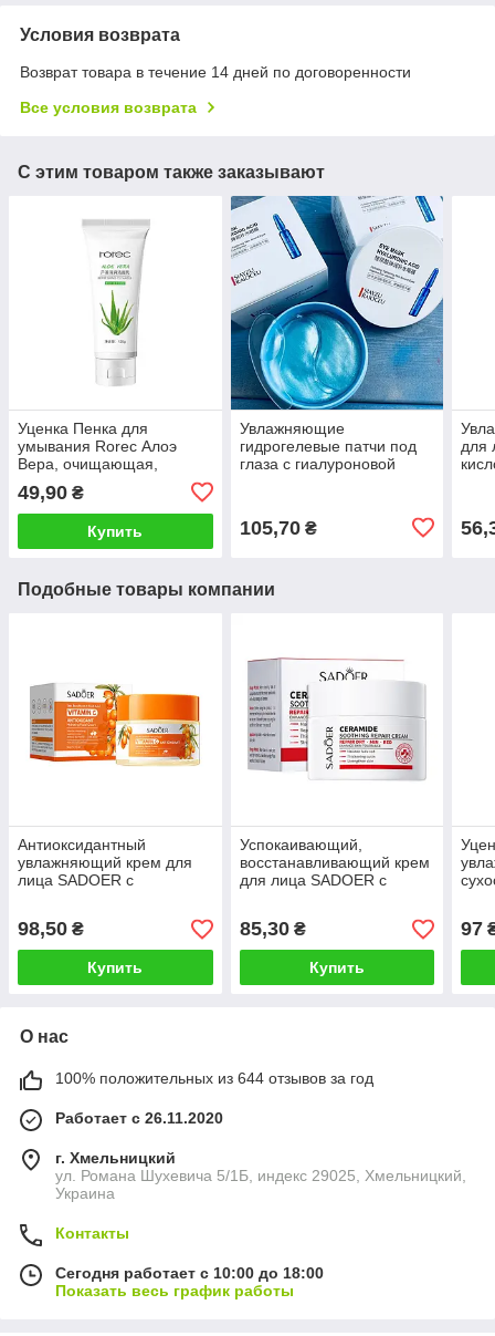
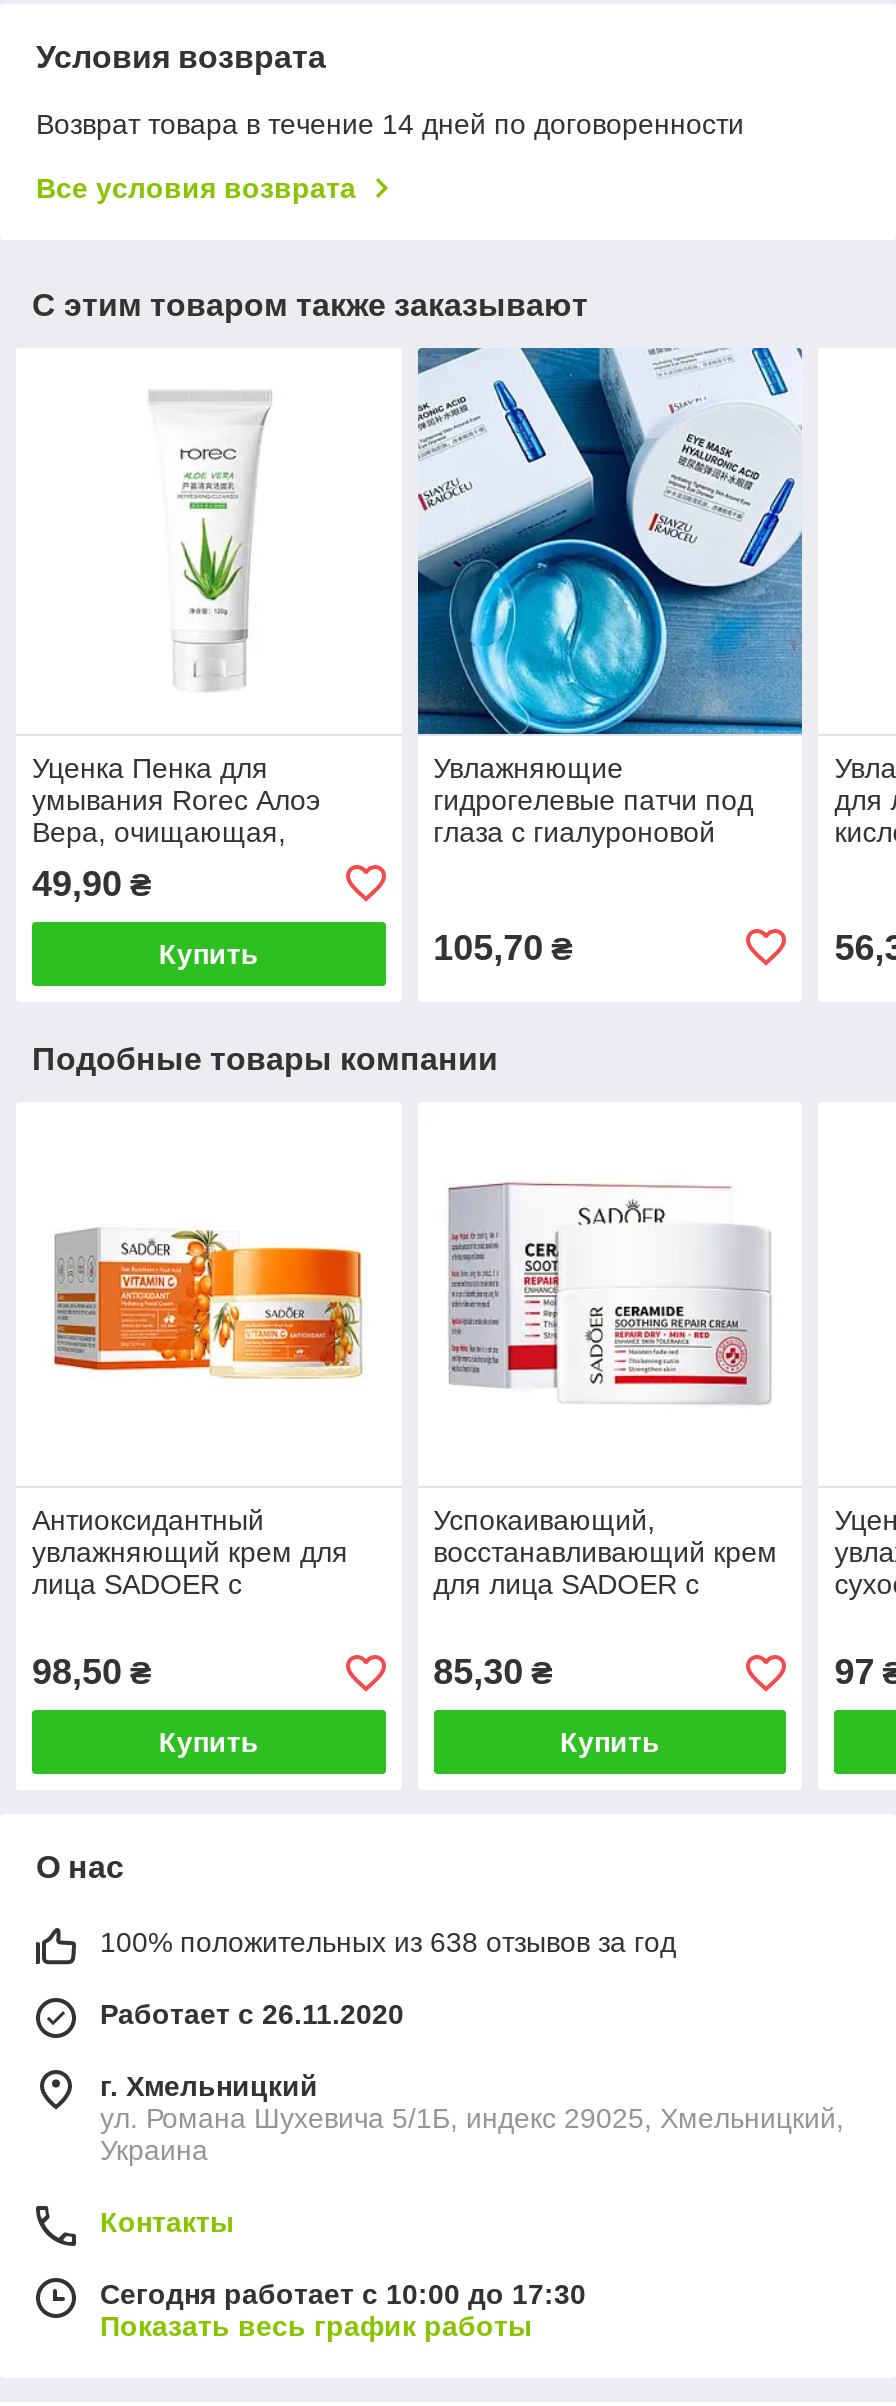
[55,1070,373,1088] 100% положительных из 644 отзывов за год -> [100,1927,676,1959] 100% положительных из 638 отзывов за год
[55,1265,324,1282] Сегодня работает с 10:00 до 18:00 -> [100,2279,586,2311] Сегодня работает с 10:00 до 17:30

